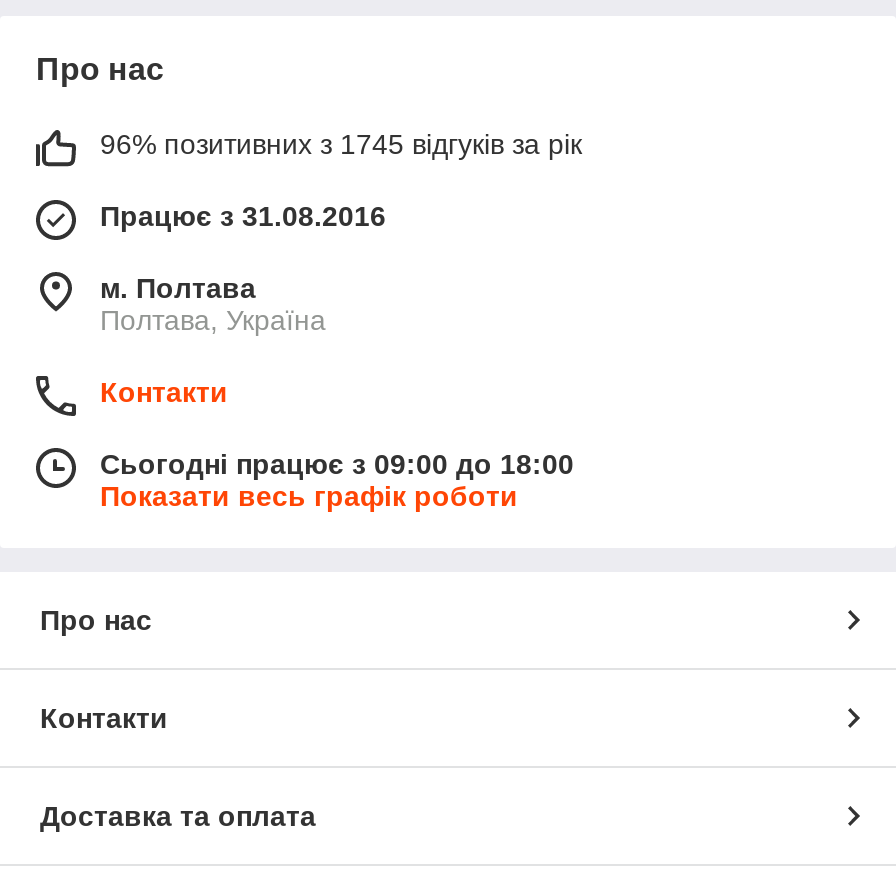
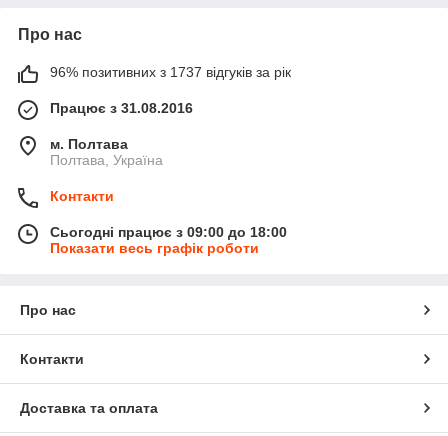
[100,128,582,160] 96% позитивних з 1745 відгуків за рік -> [50,64,291,80] 96% позитивних з 1737 відгуків за рік

